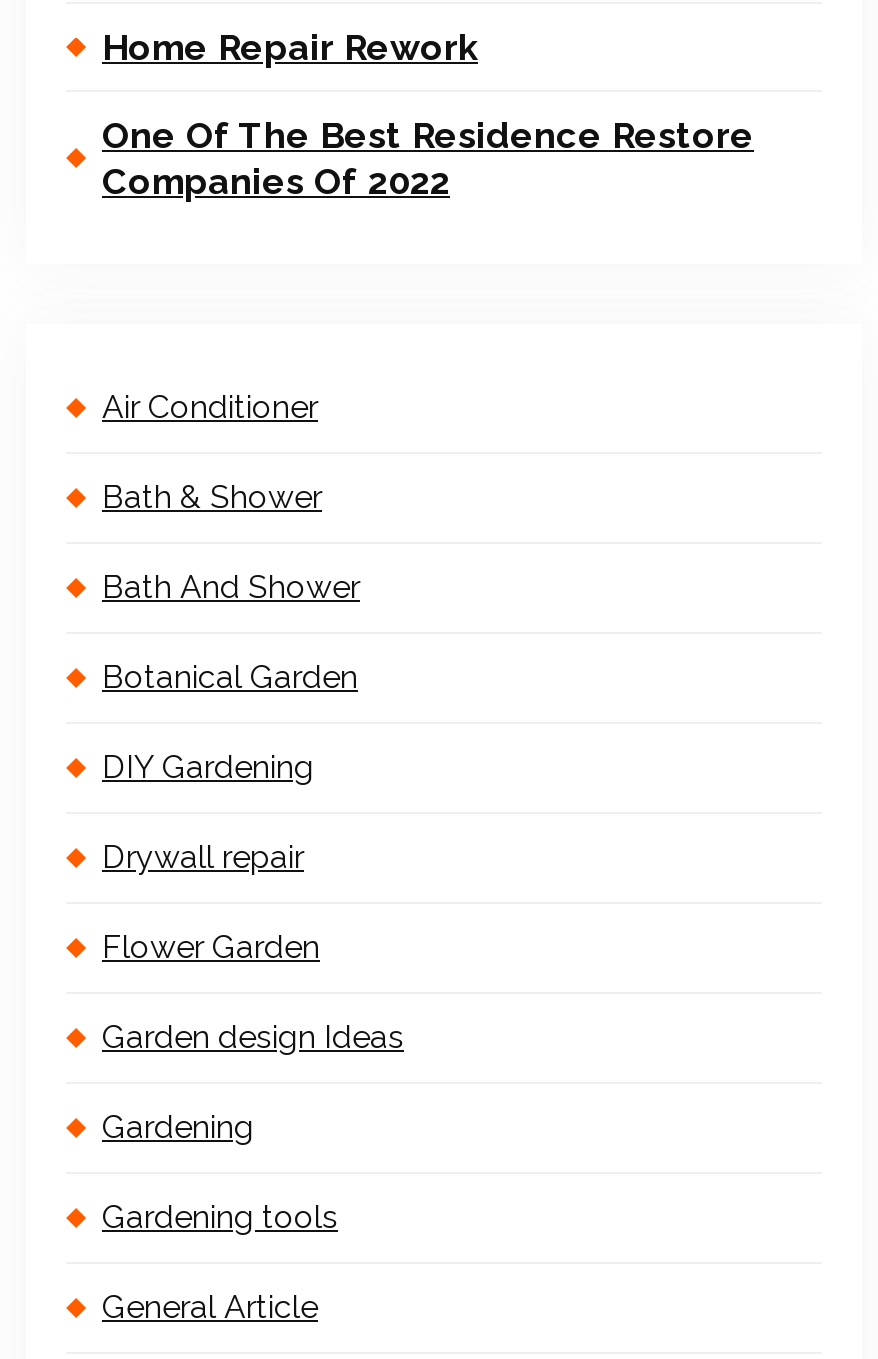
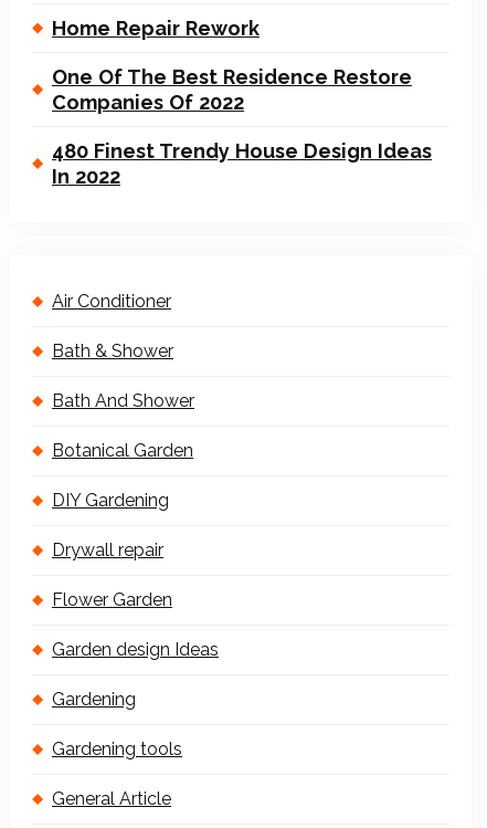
none -> [52,139,432,188] 480 Finest Trendy House Design Ideas | In 2022

